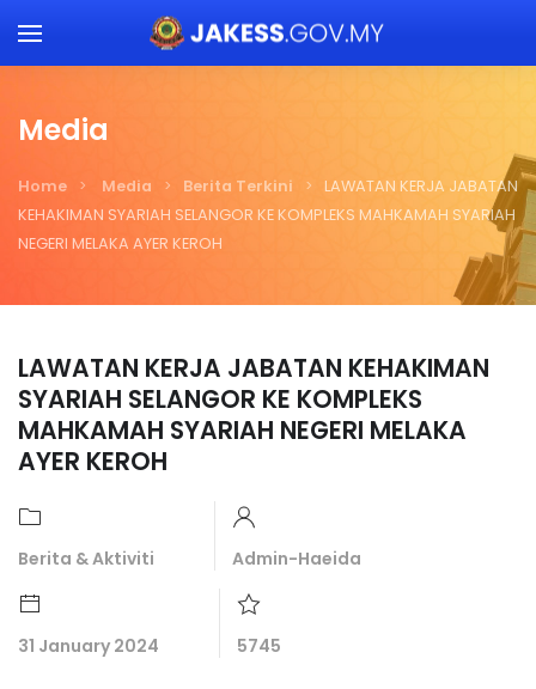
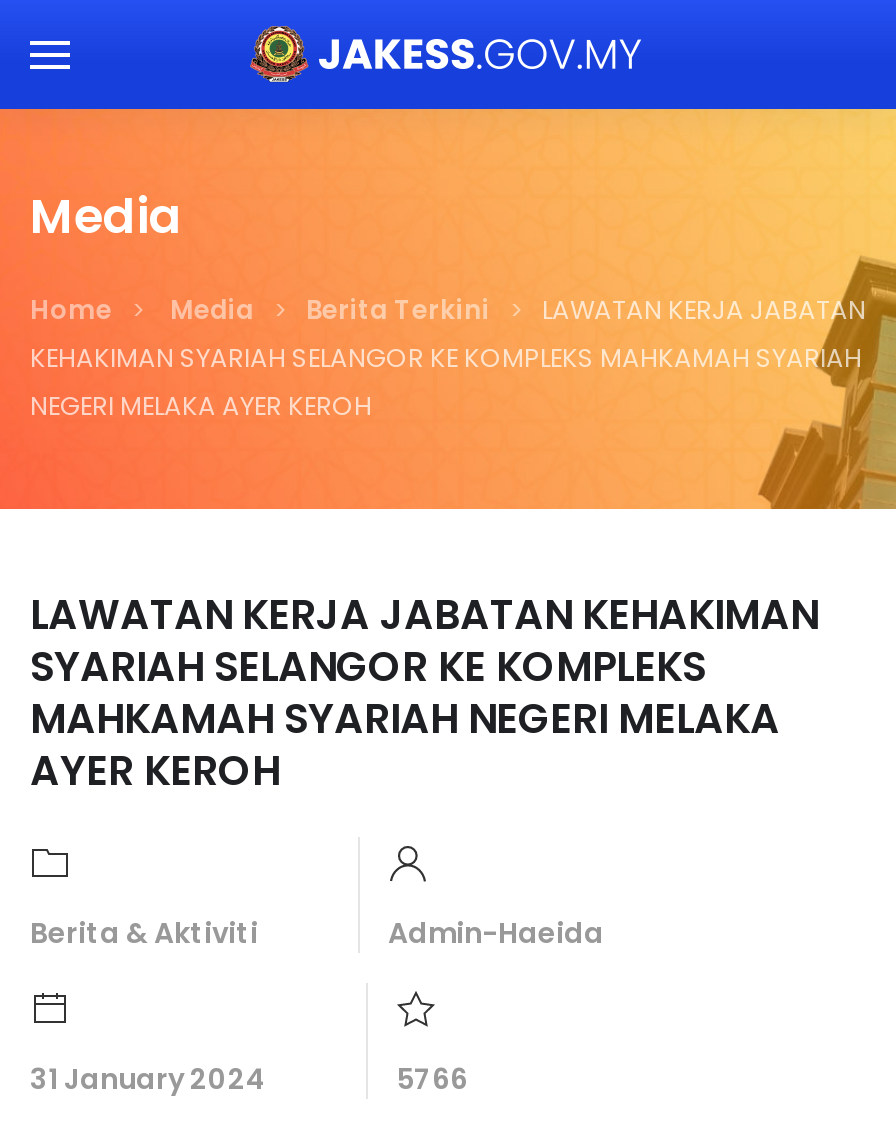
[237,634,281,658] 5745 -> [396,1059,468,1099] 5766

